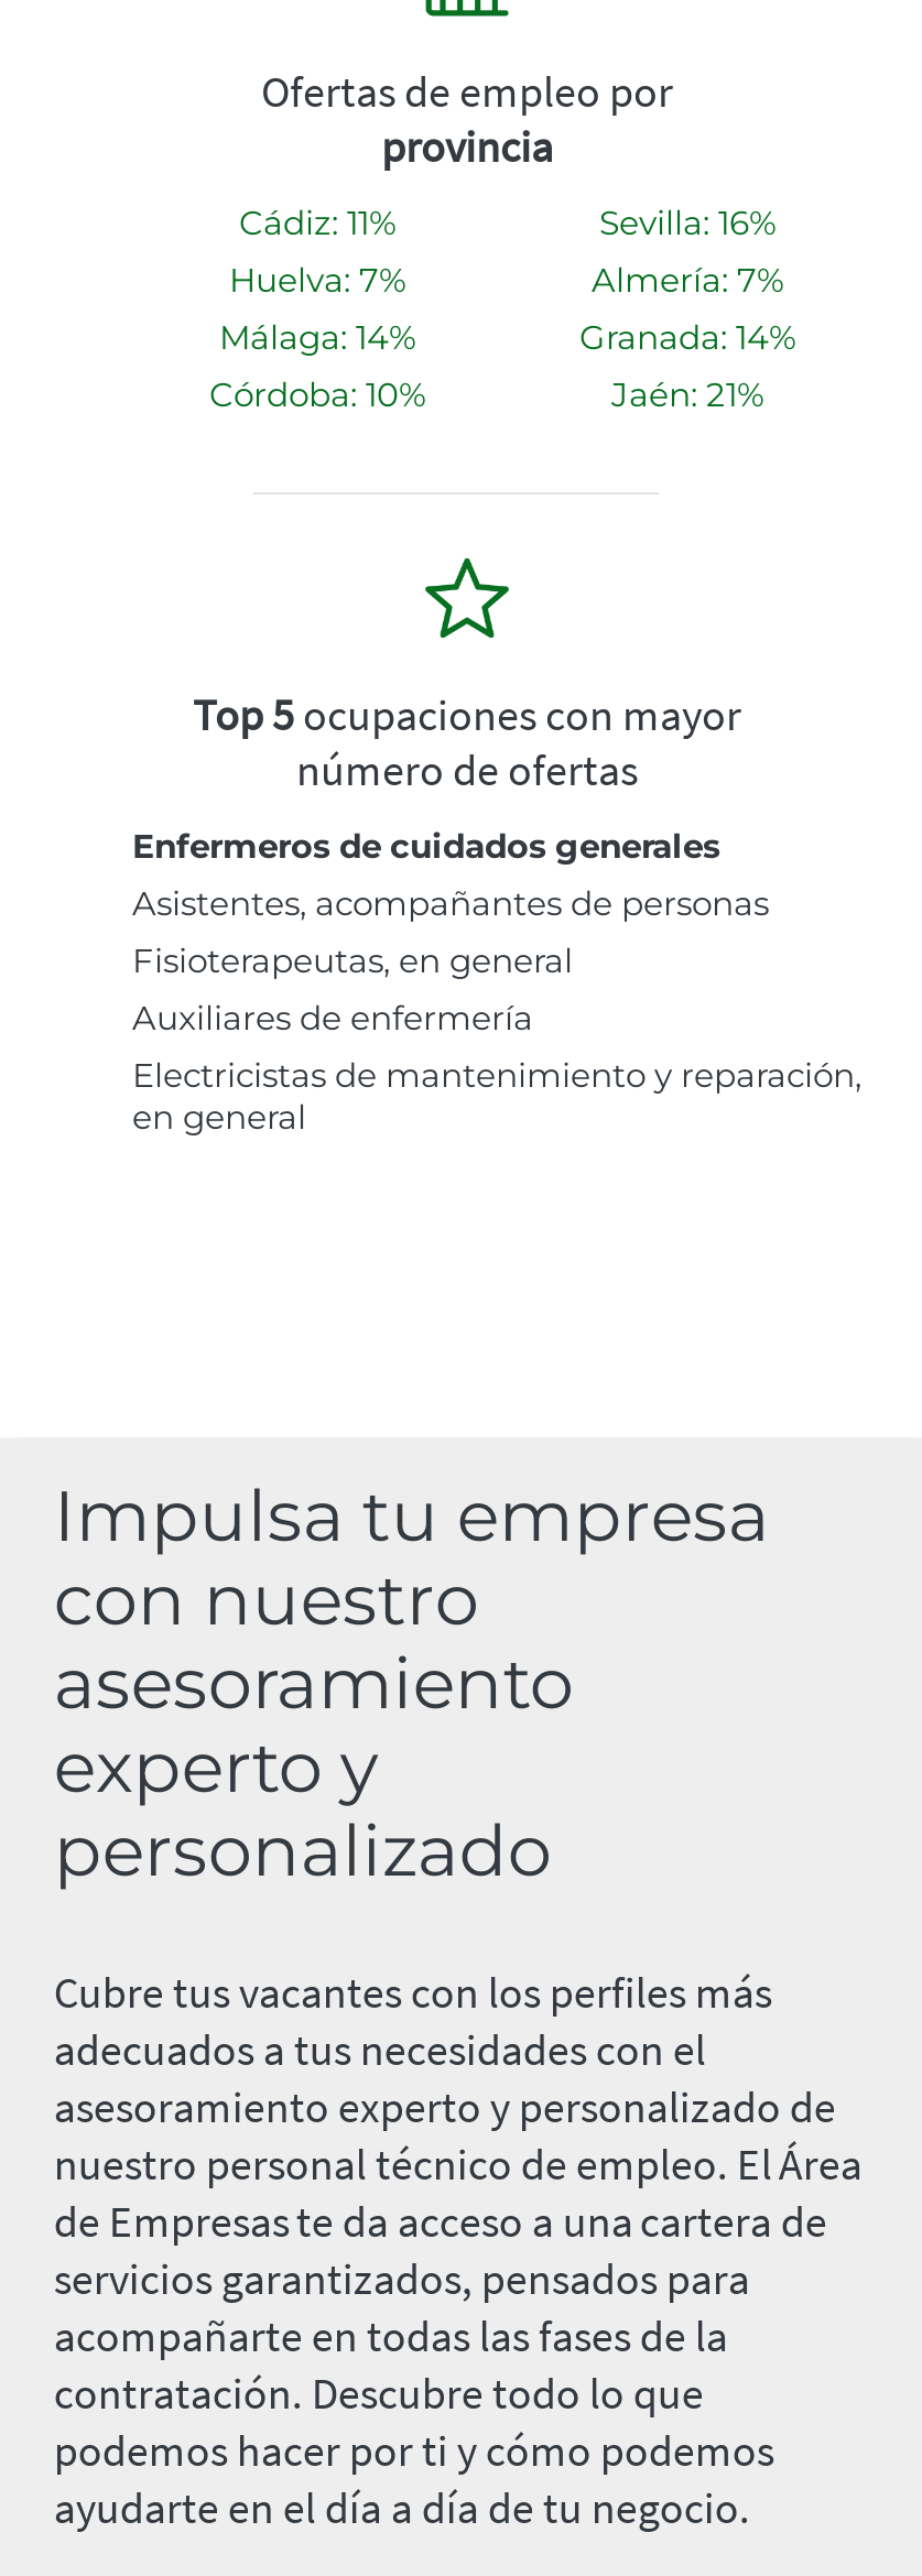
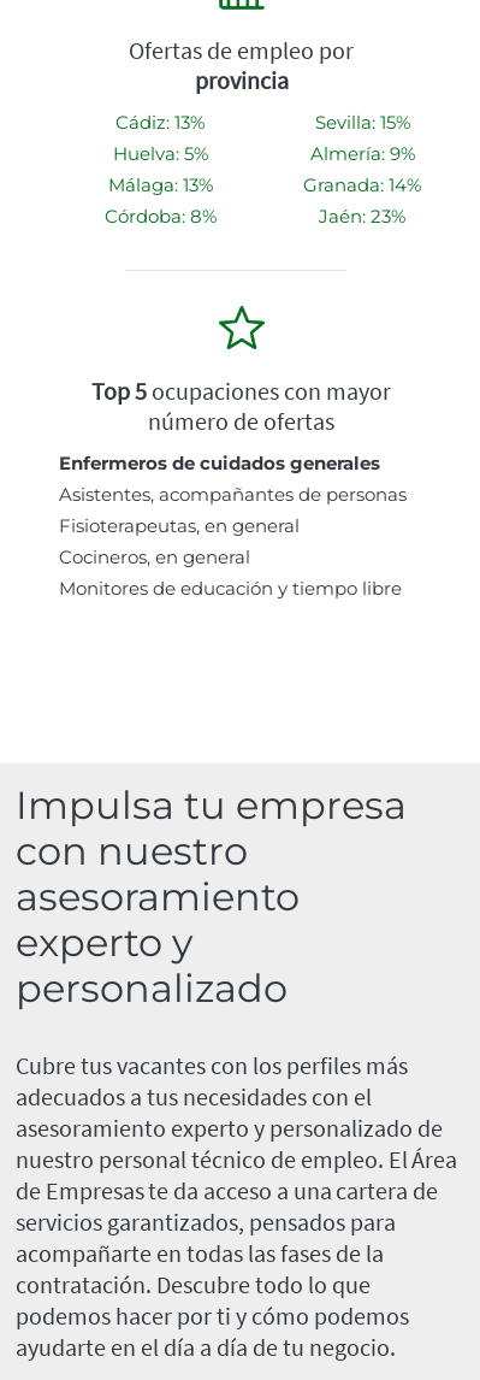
[239,202,395,244] Cádiz: 11% -> [115,111,205,133] Cádiz: 13%
[599,202,775,244] Sevilla: 16% -> [315,111,410,133] Sevilla: 15%
[229,259,405,301] Huelva: 7% -> [112,142,208,165] Huelva: 5%
[592,259,783,301] Almería: 7% -> [310,142,414,165] Almería: 9%
[219,317,415,359] Málaga: 14% -> [108,173,212,196] Málaga: 13%
[209,374,425,416] Córdoba: 10% -> [104,204,216,227] Córdoba: 8%
[611,374,763,416] Jaén: 21% -> [319,204,405,227] Jaén: 23%
[132,997,861,1138] Auxiliares de enfermería | Electricistas de mantenimiento y reparación, | en general -> [59,545,402,599] Cocineros, en general | Monitores de educación y tiempo libre

